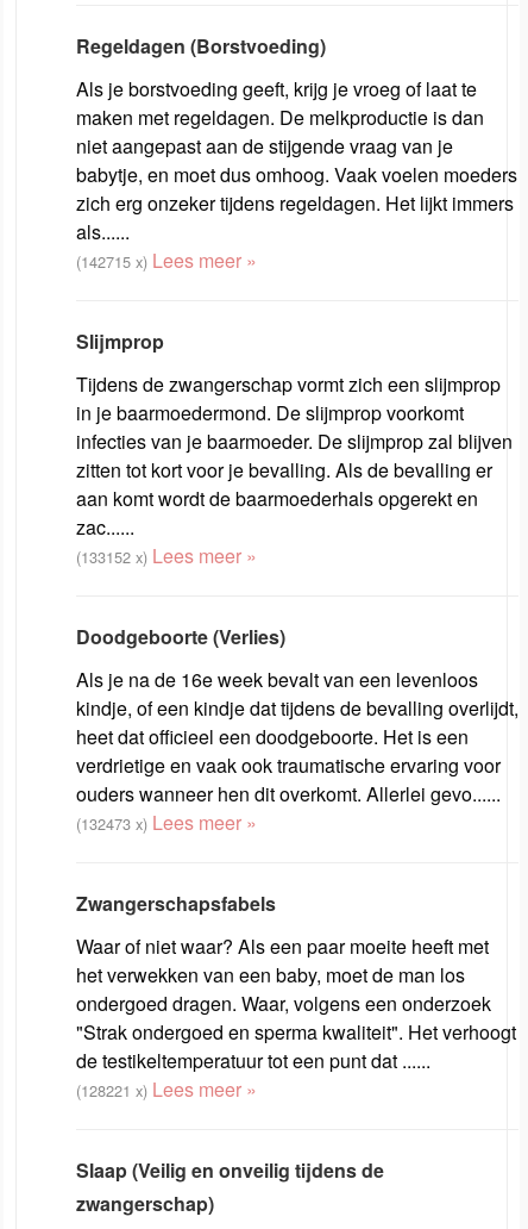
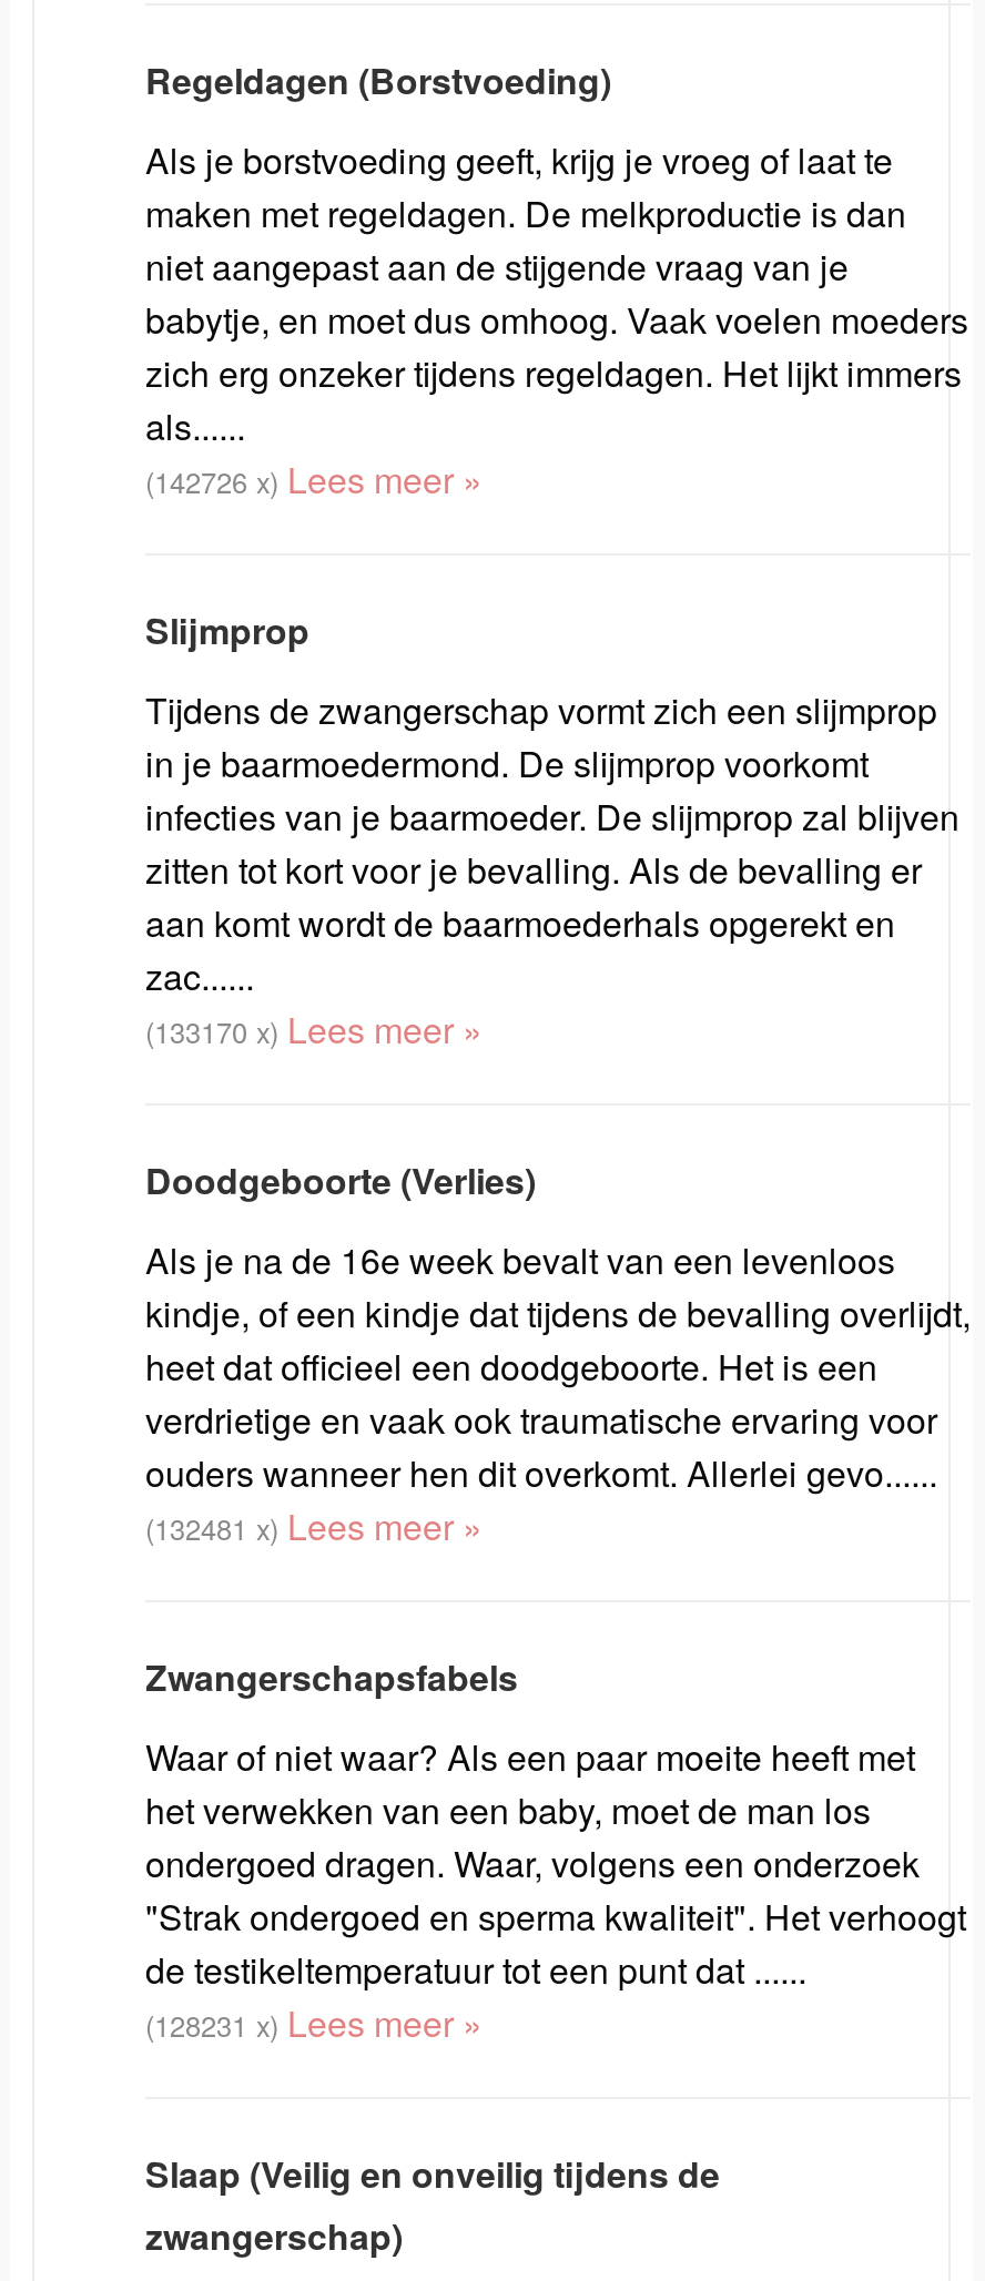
[76,247,257,274] (142715 x) Lees meer » -> [145,454,483,505] (142726 x) Lees meer »
[76,542,257,569] (133152 x) Lees meer » -> [145,1004,483,1055] (133170 x) Lees meer »
[76,809,257,836] (132473 x) Lees meer » -> [145,1500,483,1551] (132481 x) Lees meer »
[76,1075,257,1103] (128221 x) Lees meer » -> [145,1997,483,2048] (128231 x) Lees meer »

